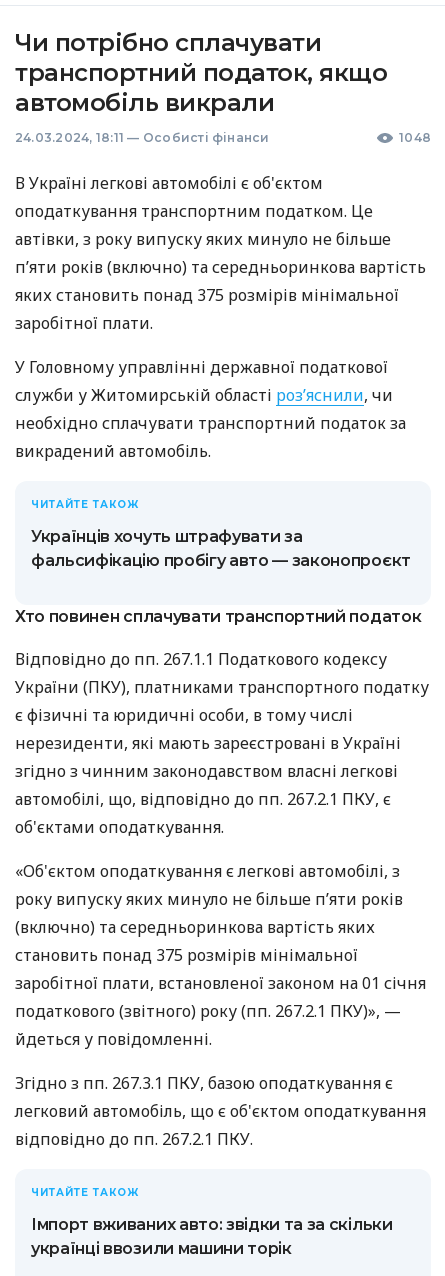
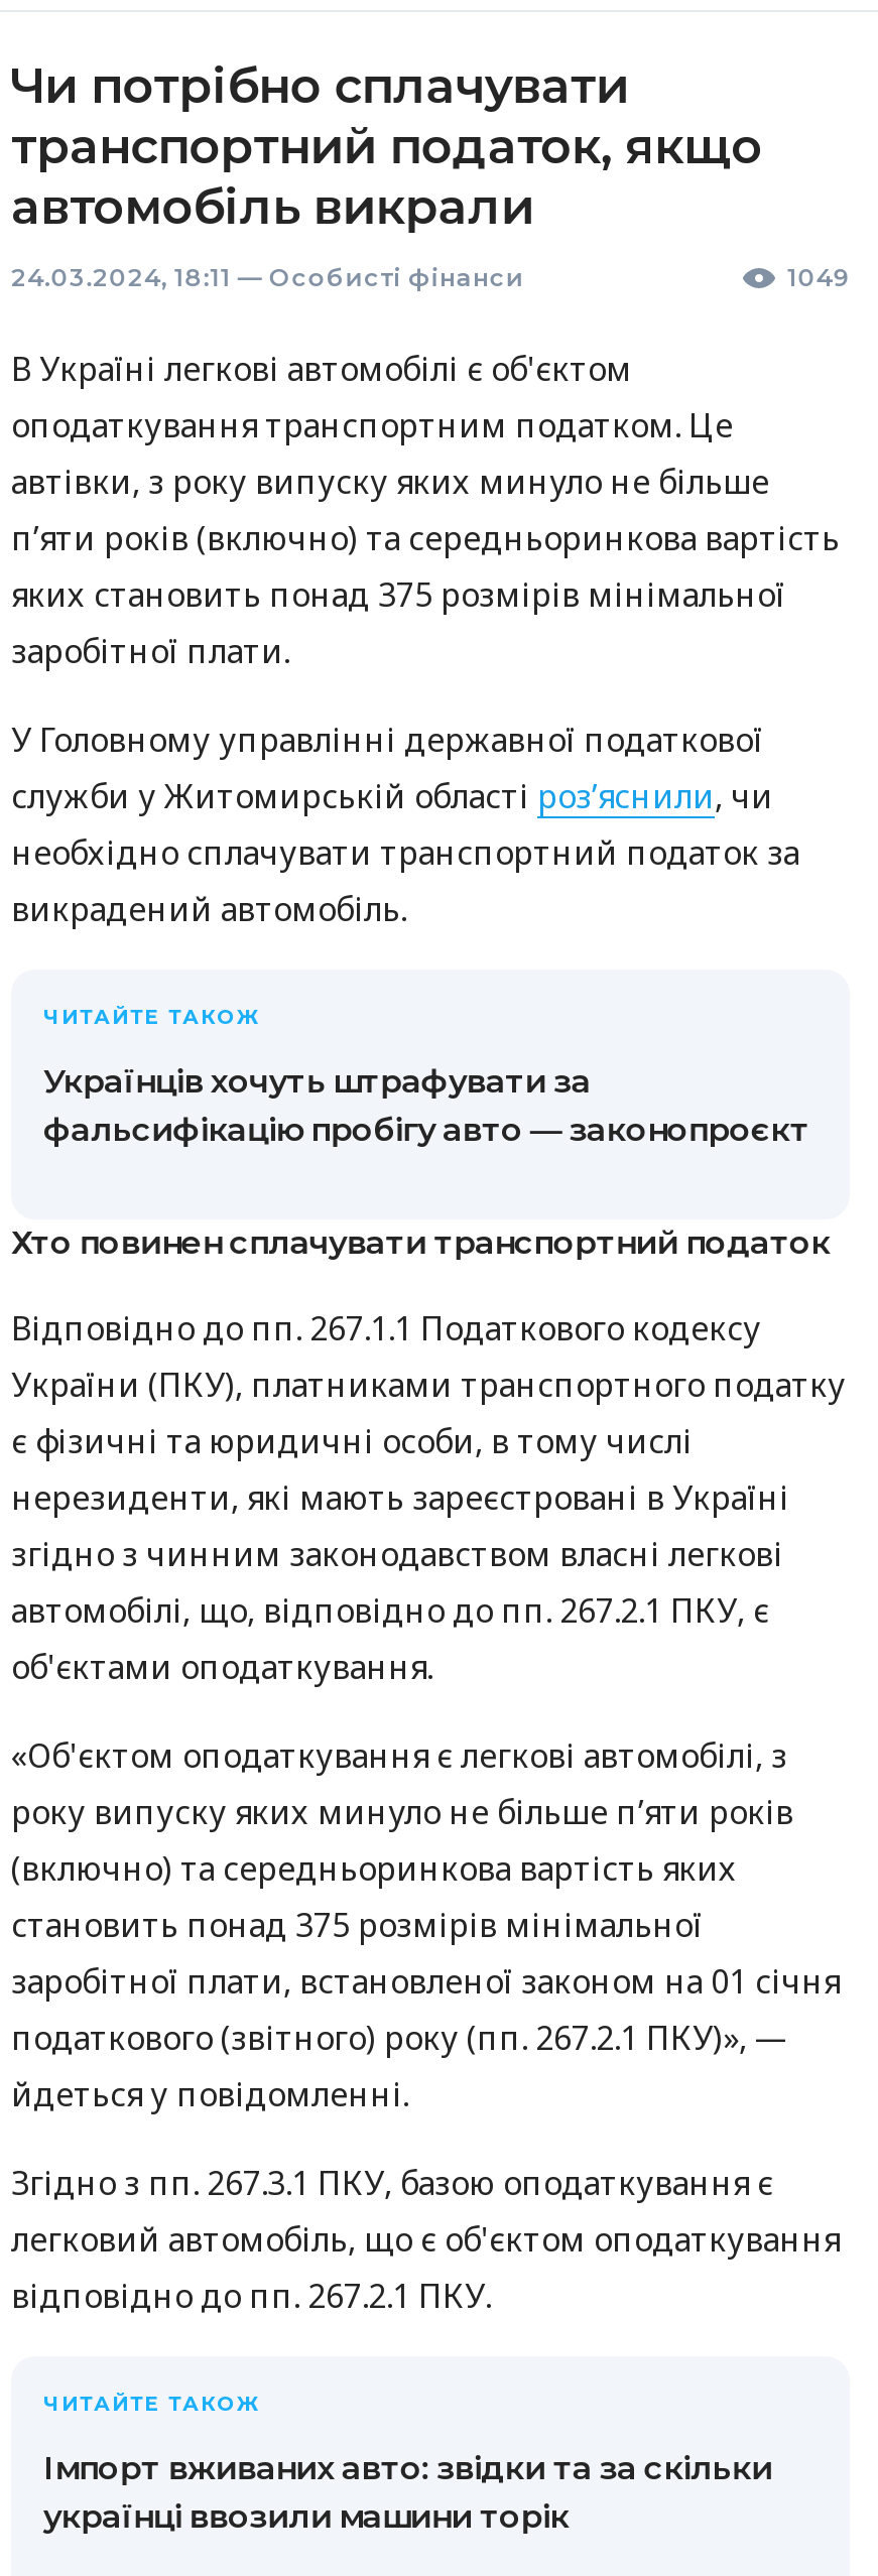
[399,130,431,145] 1048 -> [787,262,850,292] 1049

